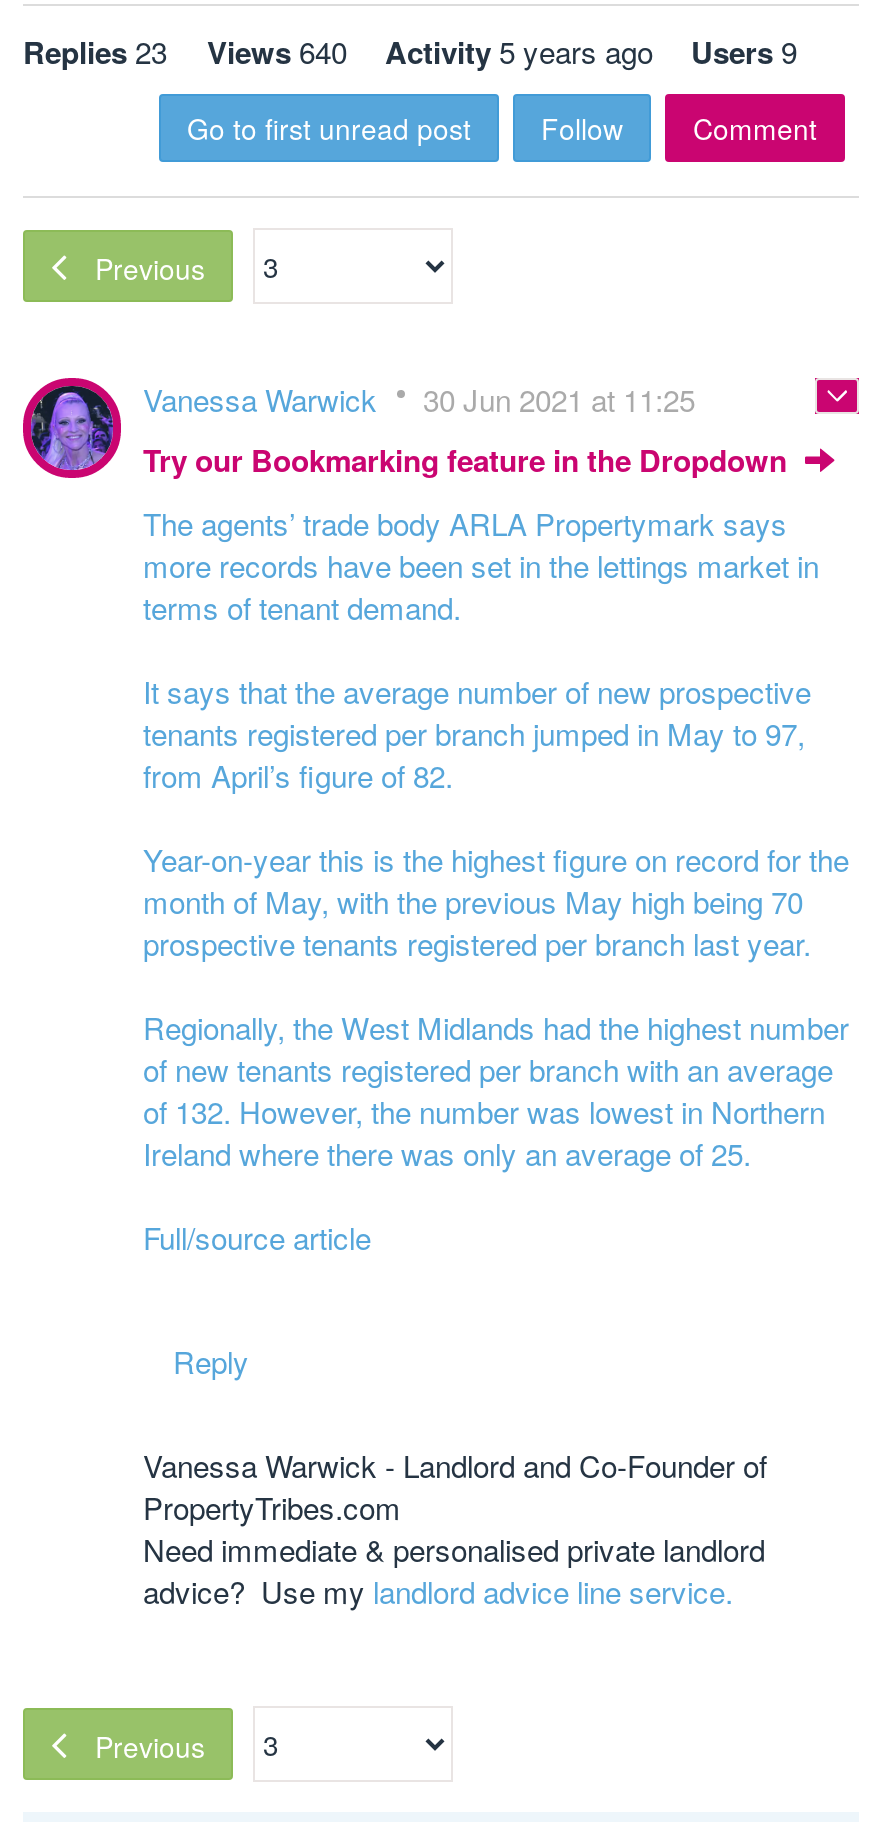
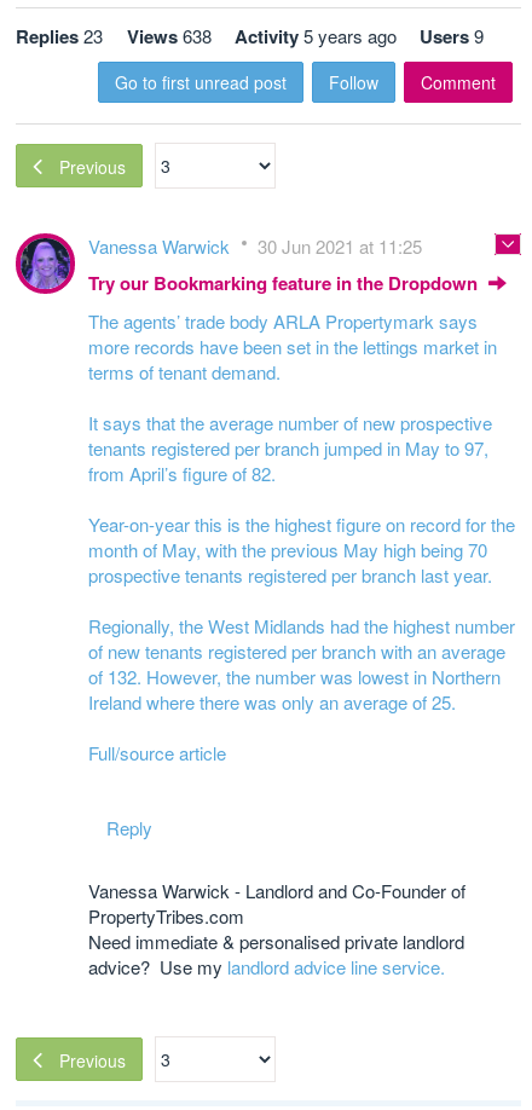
[23,30,797,74] Replies 23 Views 640 Activity 5 years ago Users 9 -> [16,23,484,50] Replies 23 Views 638 Activity 5 years ago Users 9

